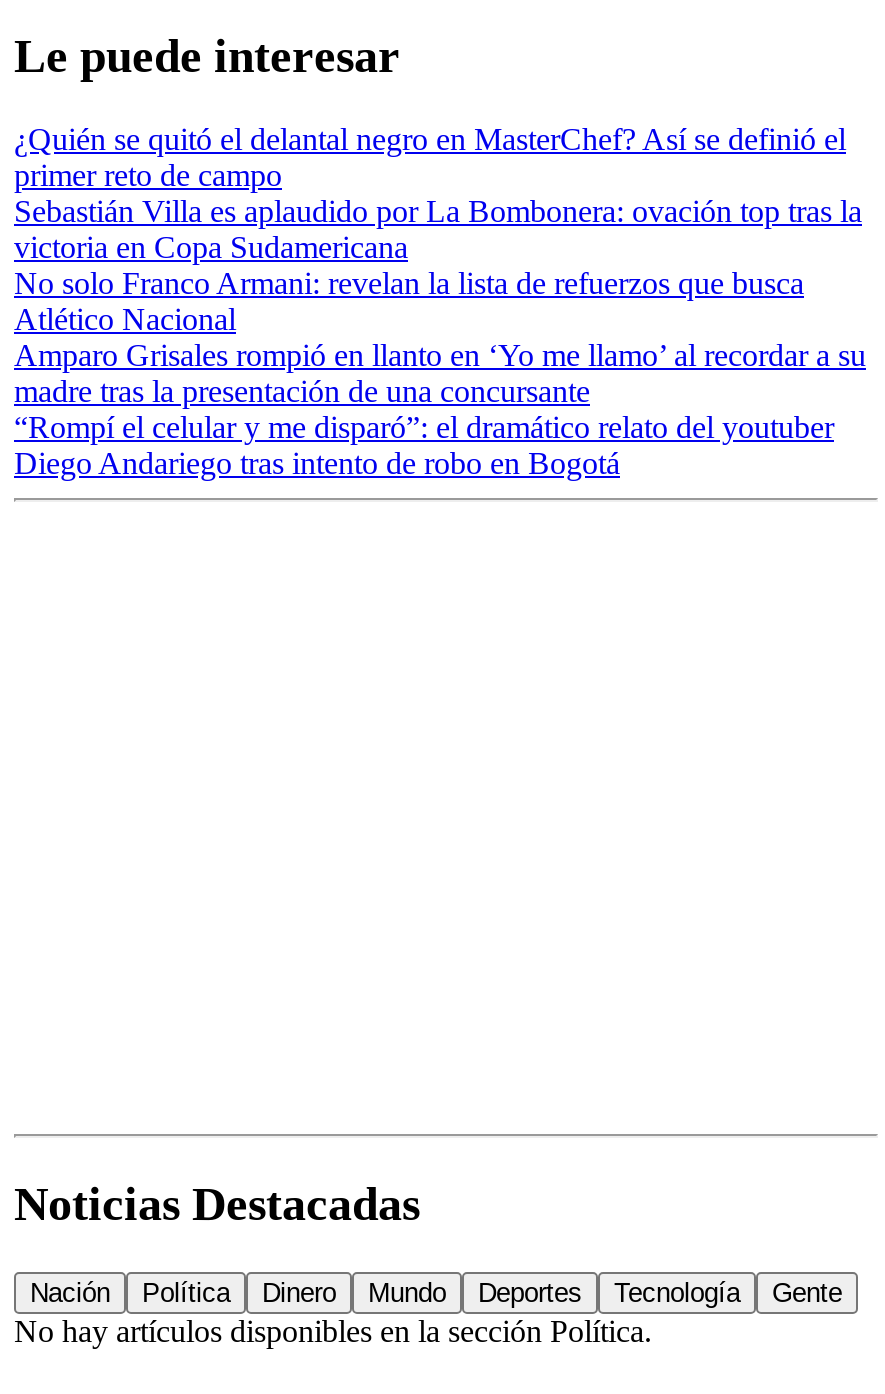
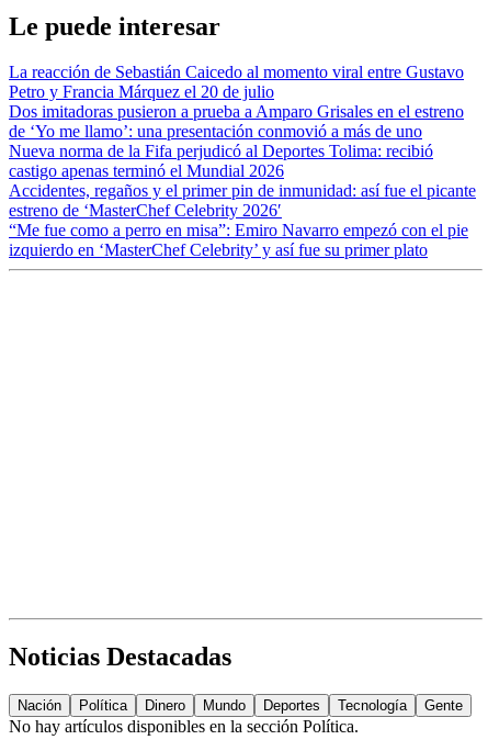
[14,123,866,481] ¿Quién se quitó el delantal negro en MasterChef? Así se definió el | primer reto de campo | Sebastián Villa es aplaudido por La Bombonera: ovación top tras la | victoria en Copa Sudamericana | No solo Franco Armani: revelan la lista de refuerzos que busca | Atlético Nacional | Amparo Grisales rompió en llanto en ‘Yo me llamo’ al recordar a su | madre tras la presentación de una concursante | “Rompí el celular y me disparó”: el dramático relato del youtuber | Diego Andariego tras intento de robo en Bogotá -> [9,63,476,260] La reacción de Sebastián Caicedo al momento viral entre Gustavo | Petro y Francia Márquez el 20 de julio | Dos imitadoras pusieron a prueba a Amparo Grisales en el estreno | de ‘Yo me llamo’: una presentación conmovió a más de uno | Nueva norma de la Fifa perjudicó al Deportes Tolima: recibió | castigo apenas terminó el Mundial 2026 | Accidentes, regaños y el primer pin de inmunidad: así fue el picante | estreno de ‘MasterChef Celebrity 2026′ | “Me fue como a perro en misa”: Emiro Navarro empezó con el pie | izquierdo en ‘MasterChef Celebrity’ y así fue su primer plato

